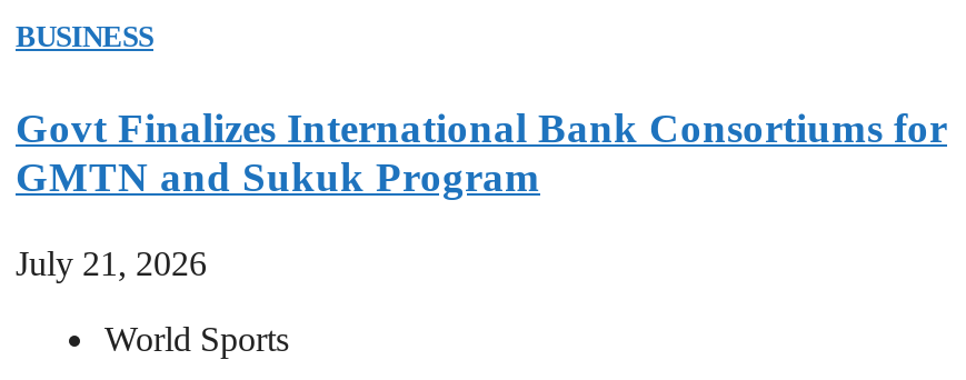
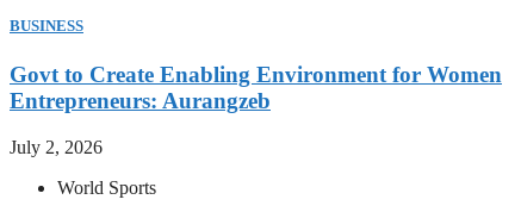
[16,104,947,200] Govt Finalizes International Bank Consortiums for | GMTN and Sukuk Program -> [10,62,502,113] Govt to Create Enabling Environment for Women | Entrepreneurs: Aurangzeb
[16,244,207,281] July 21, 2026 -> [10,136,103,157] July 2, 2026

